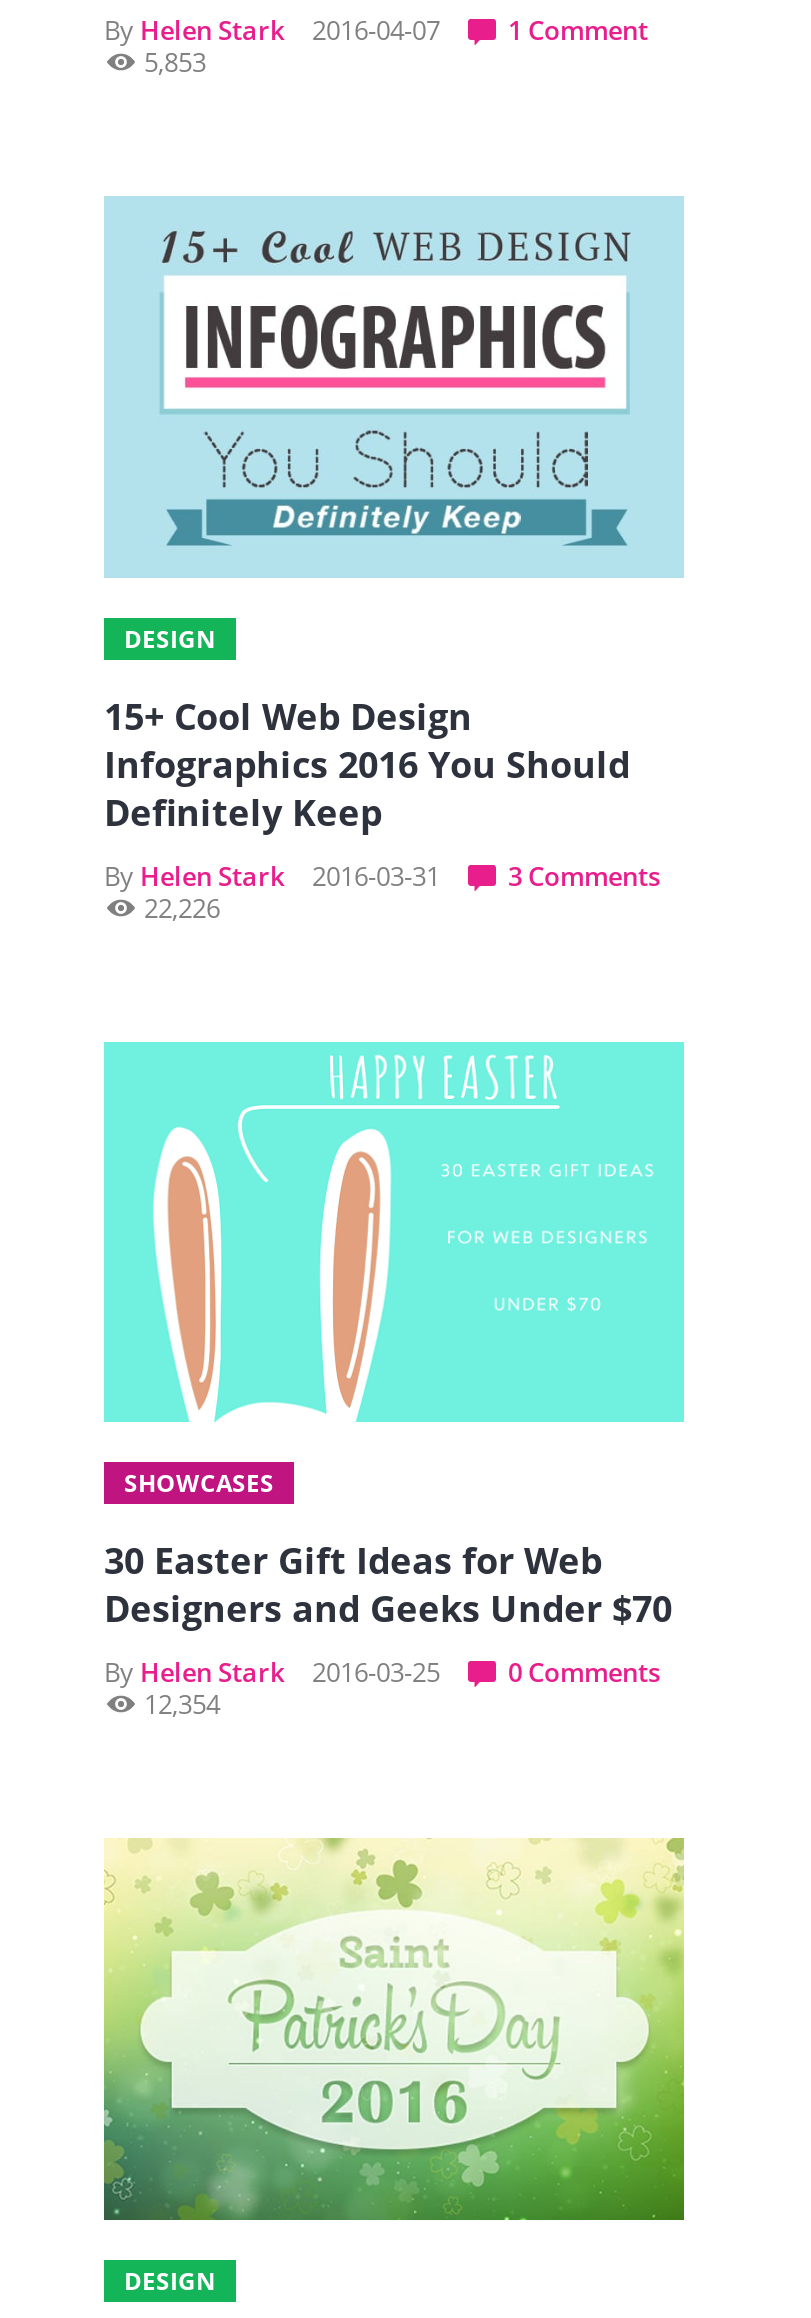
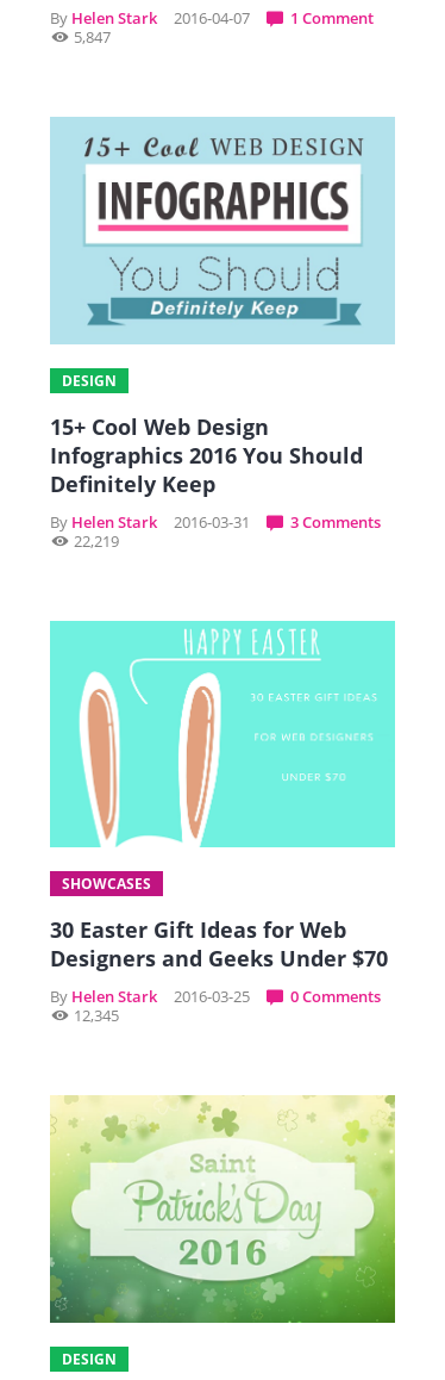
[144,44,206,80] 5,853 -> [74,26,111,48] 5,847
[144,889,220,925] 22,226 -> [74,530,119,551] 22,219
[144,1686,220,1722] 12,354 -> [74,1005,119,1026] 12,345

